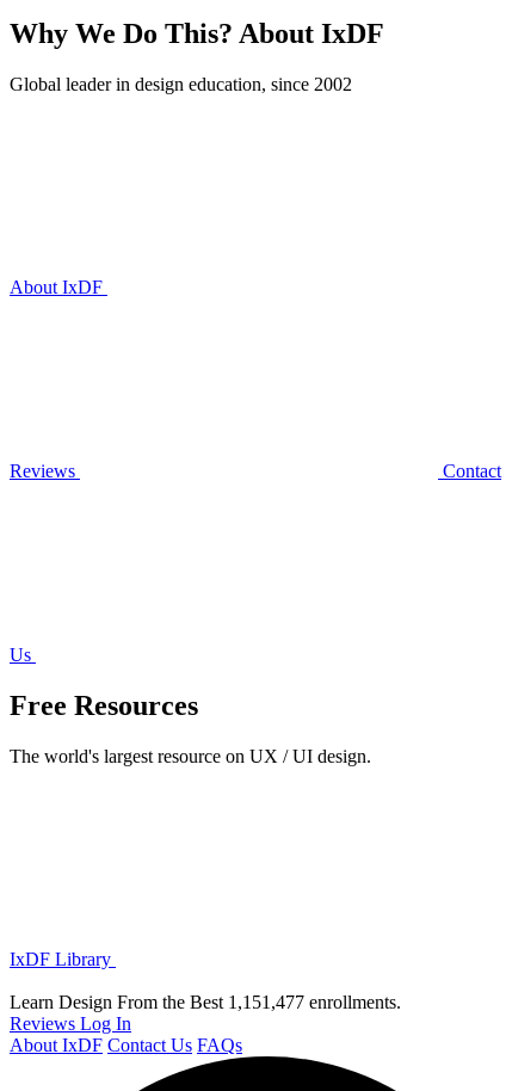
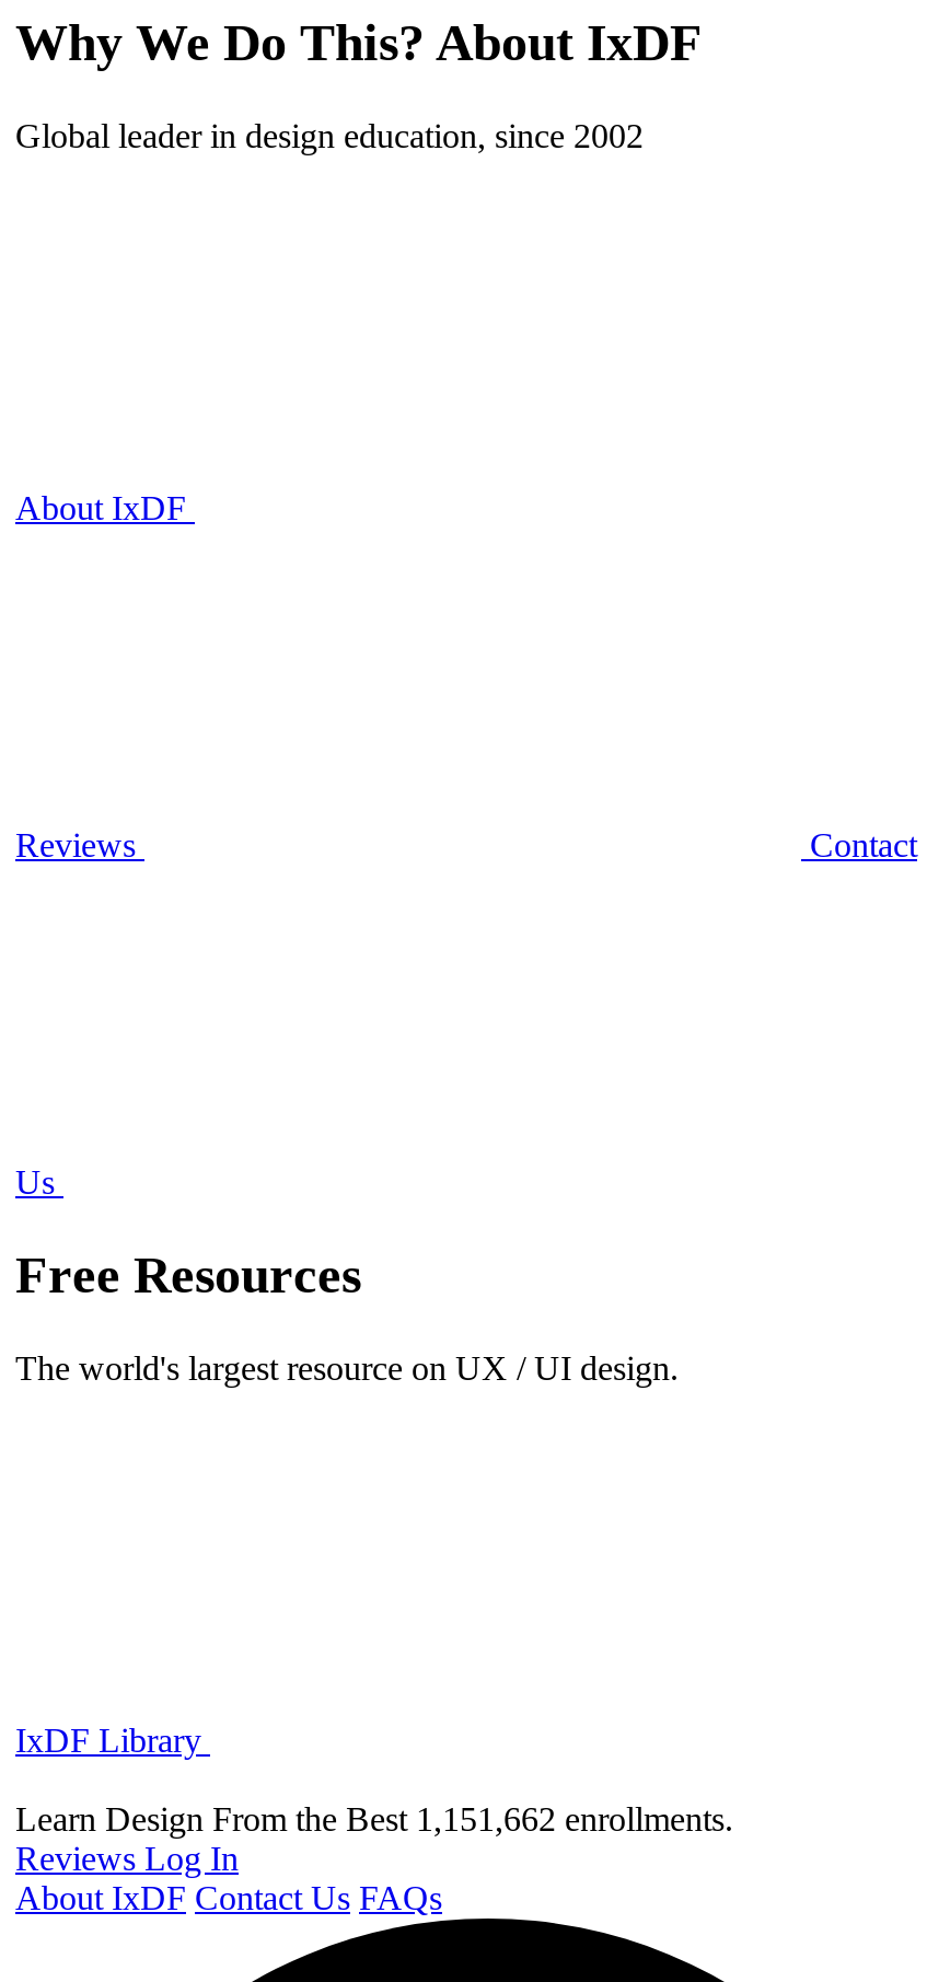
[10,992,401,1012] Learn Design From the Best 1,151,477 enrollments. -> [15,1800,733,1837] Learn Design From the Best 1,151,662 enrollments.

